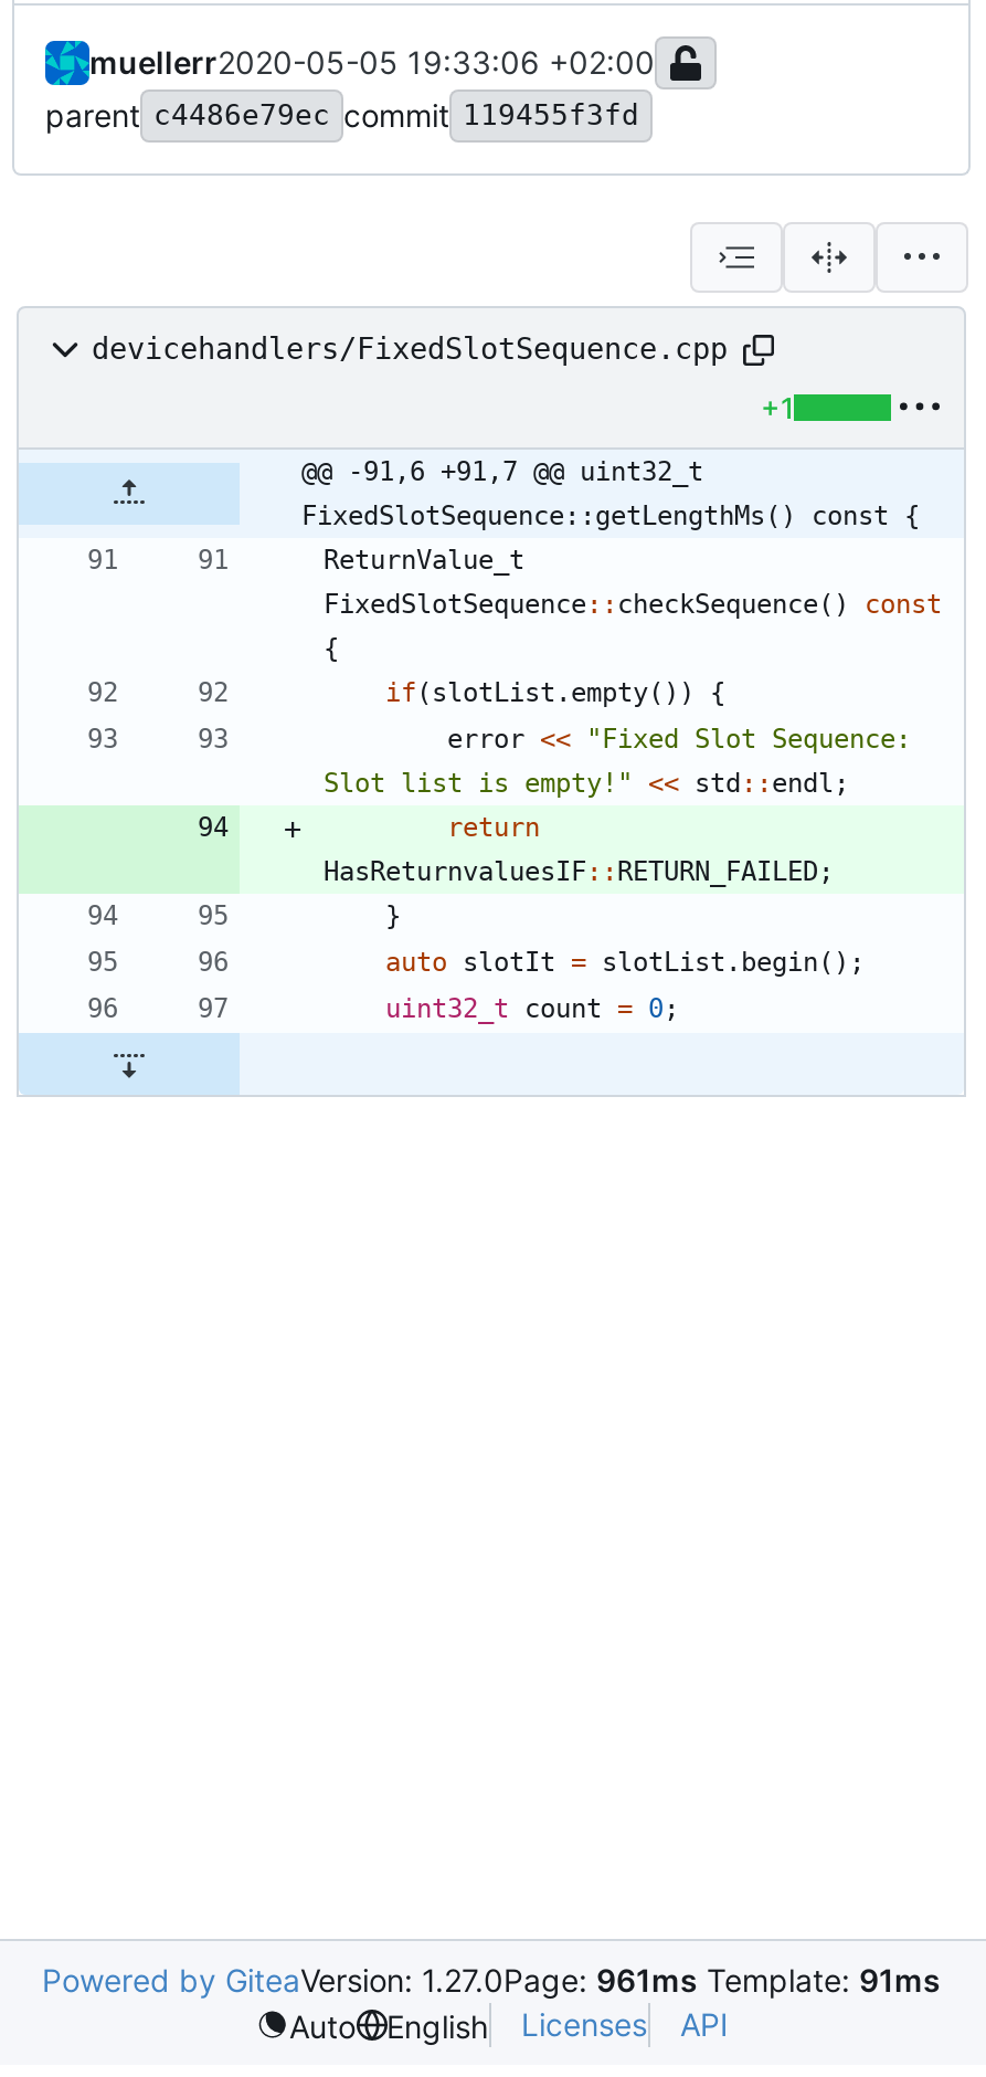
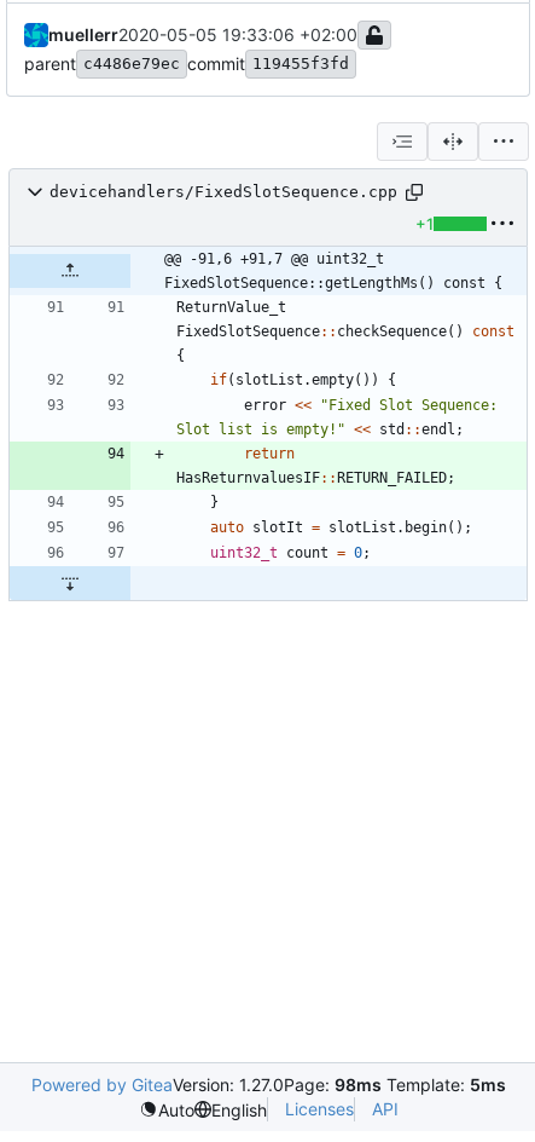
[42,1961,941,1999] Powered by GiteaVersion: 1.27.0Page: 961ms Template: 91ms -> [31,1074,505,1095] Powered by GiteaVersion: 1.27.0Page: 98ms Template: 5ms

